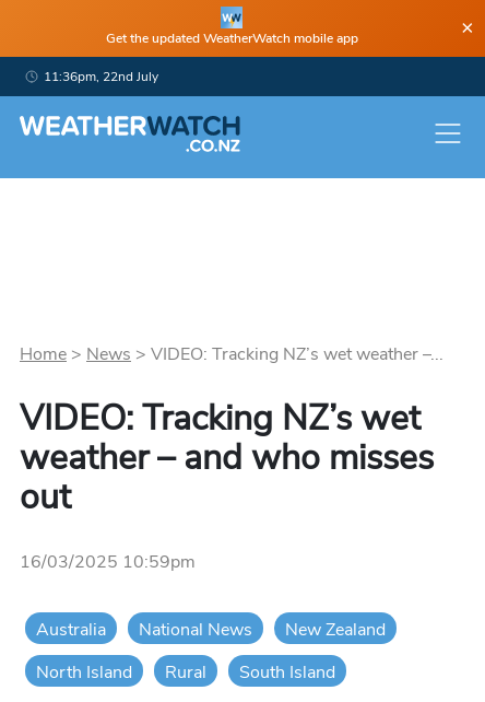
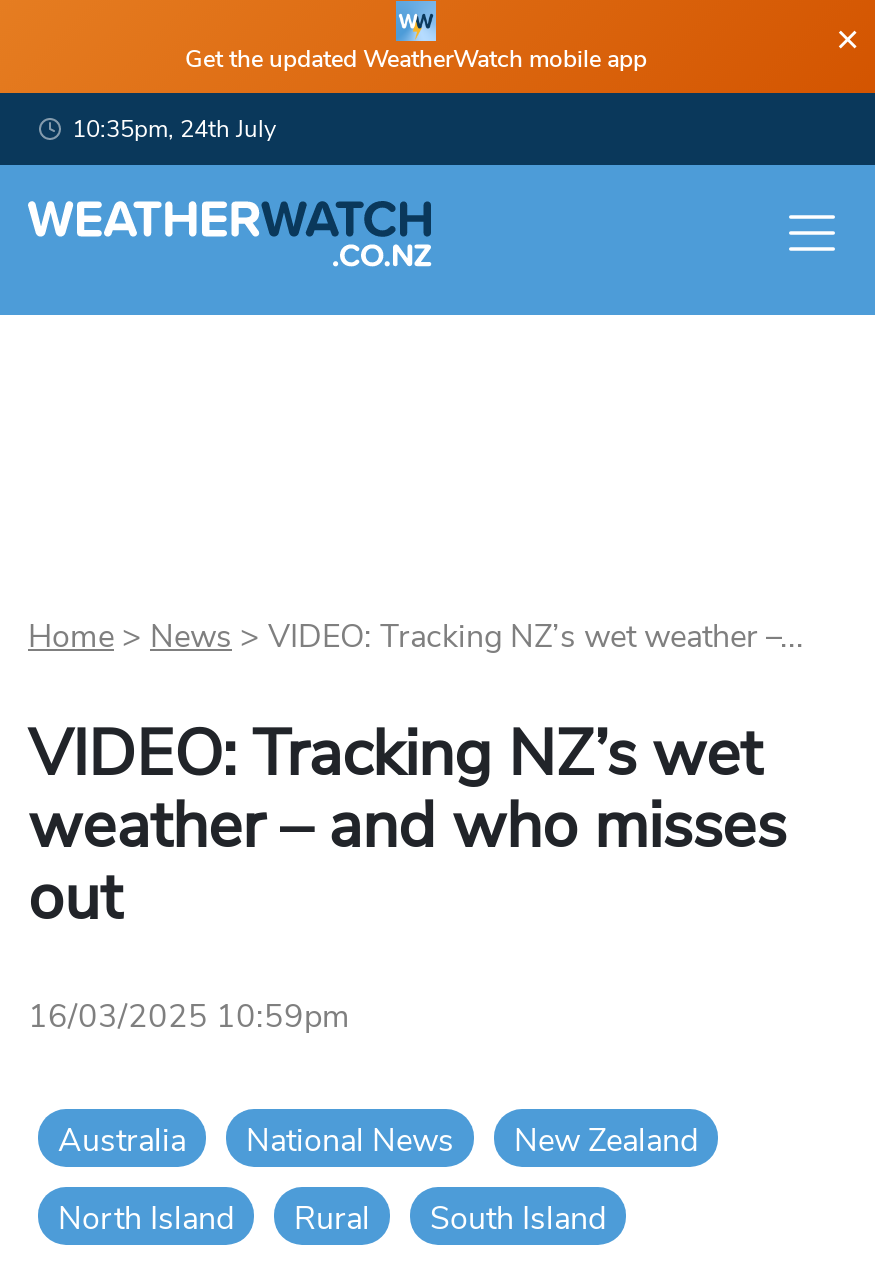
[44,68,158,85] 11:36pm, 22nd July -> [72,113,276,145] 10:35pm, 24th July

